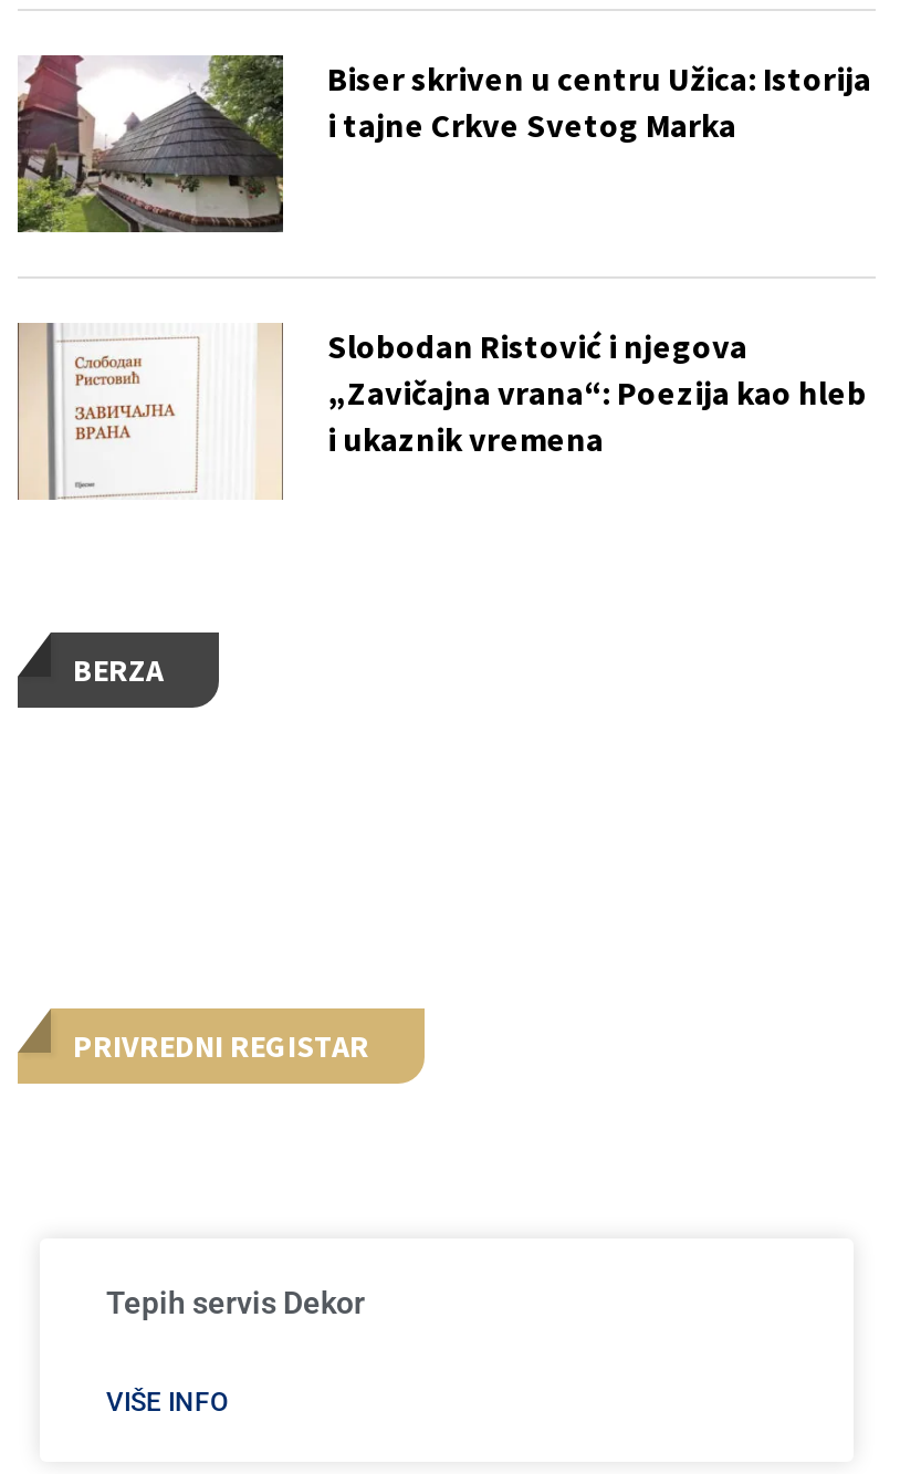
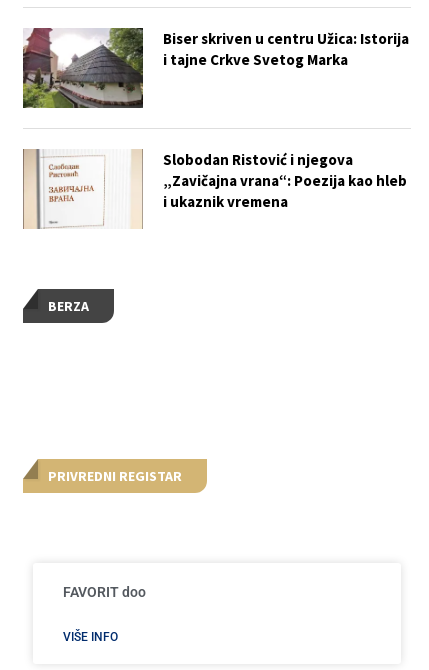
[106,1286,365,1321] Tepih servis Dekor -> [63,584,146,600] FAVORIT doo

